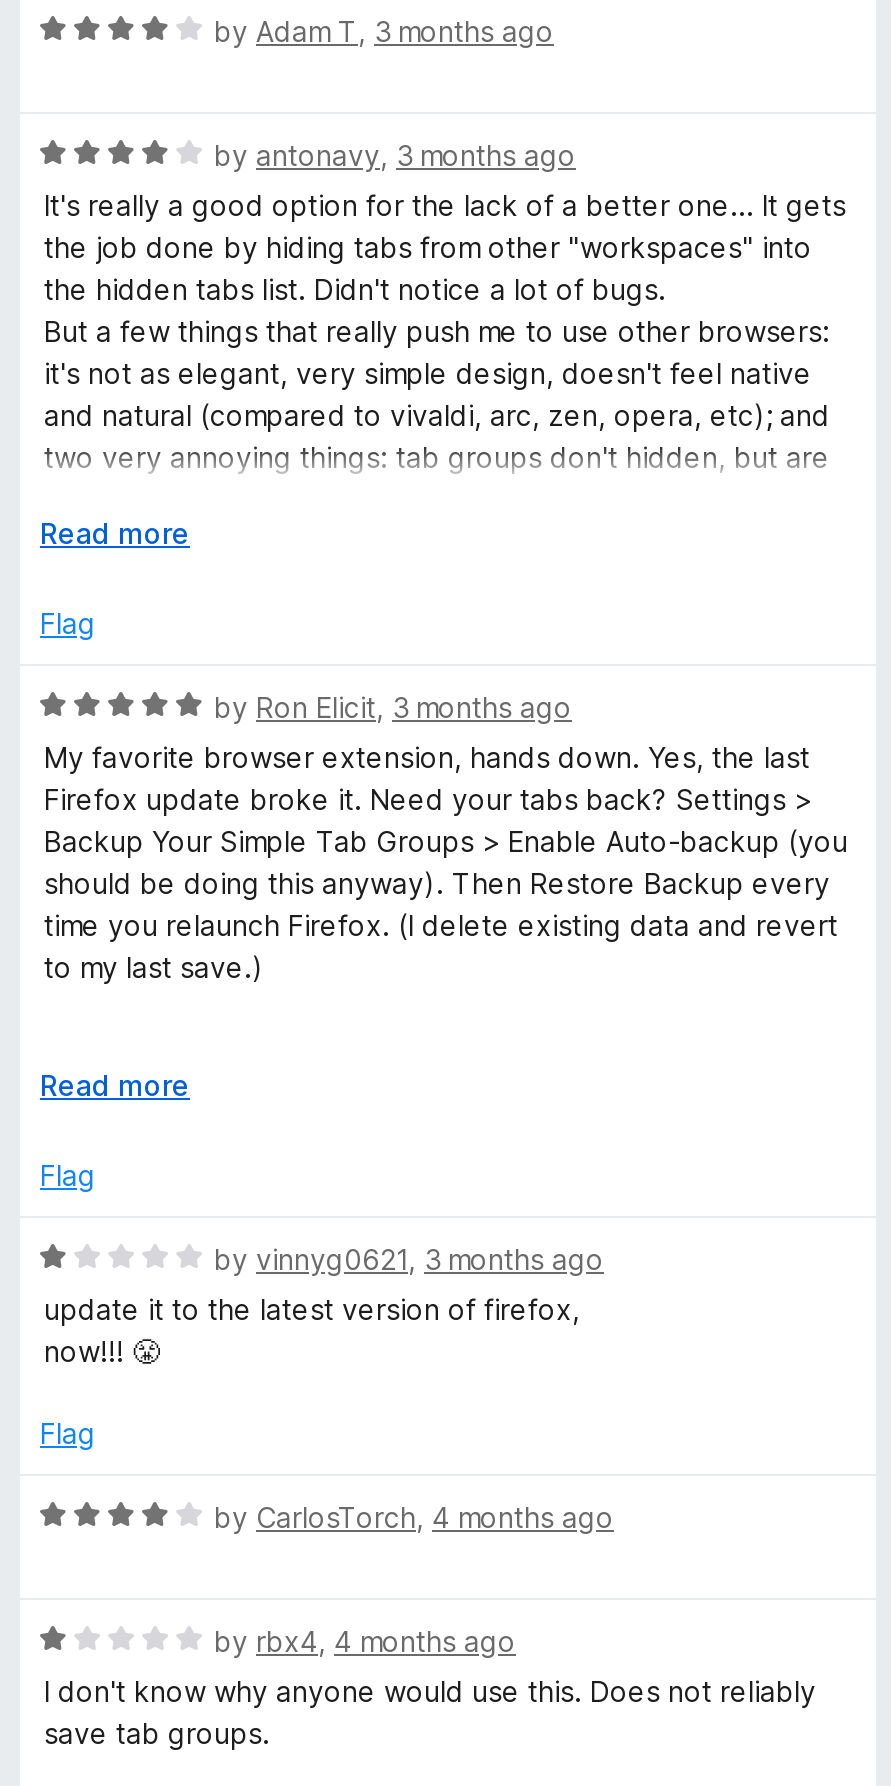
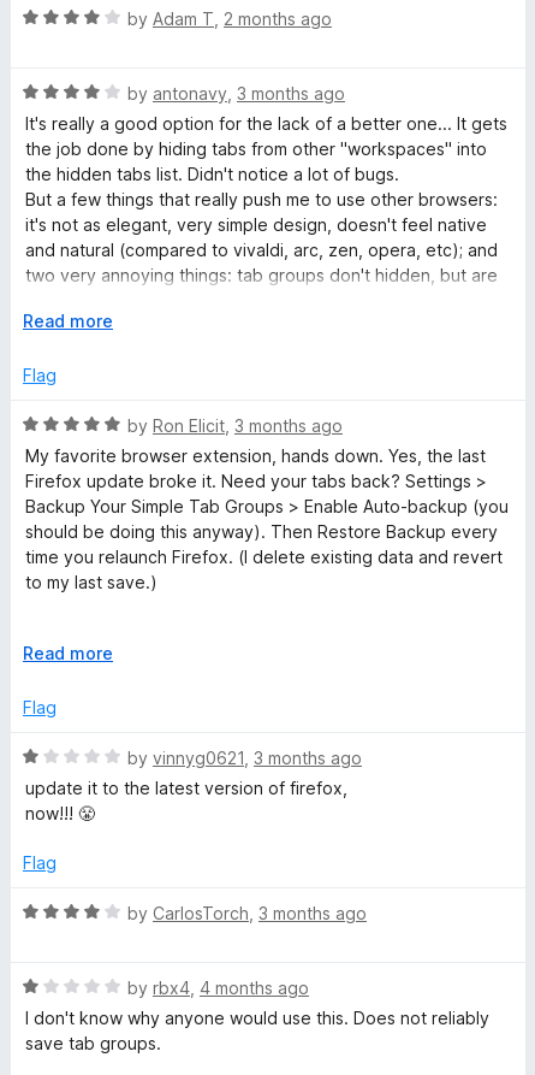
[214,14,554,48] by Adam T, 3 months ago -> [127,8,332,29] by Adam T, 2 months ago
[214,1500,614,1534] by CarlosTorch, 4 months ago -> [127,903,367,923] by CarlosTorch, 3 months ago

